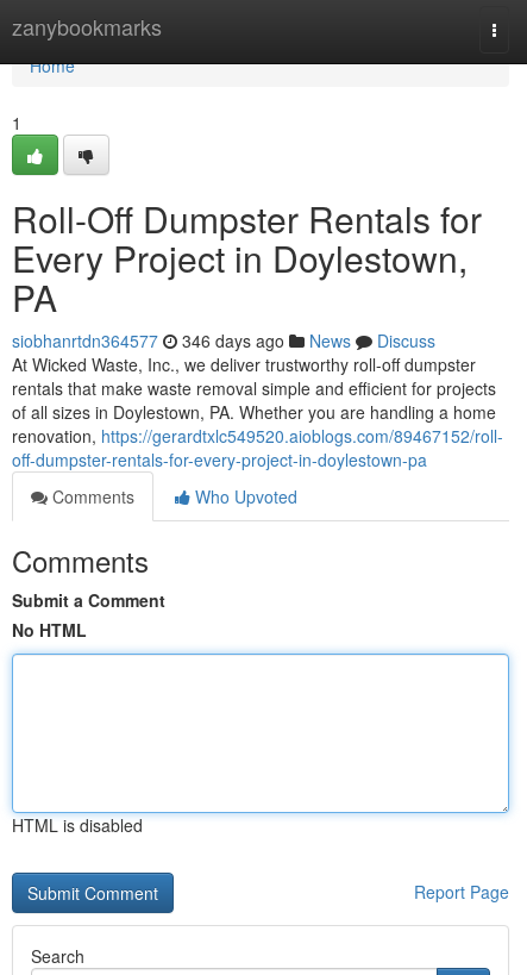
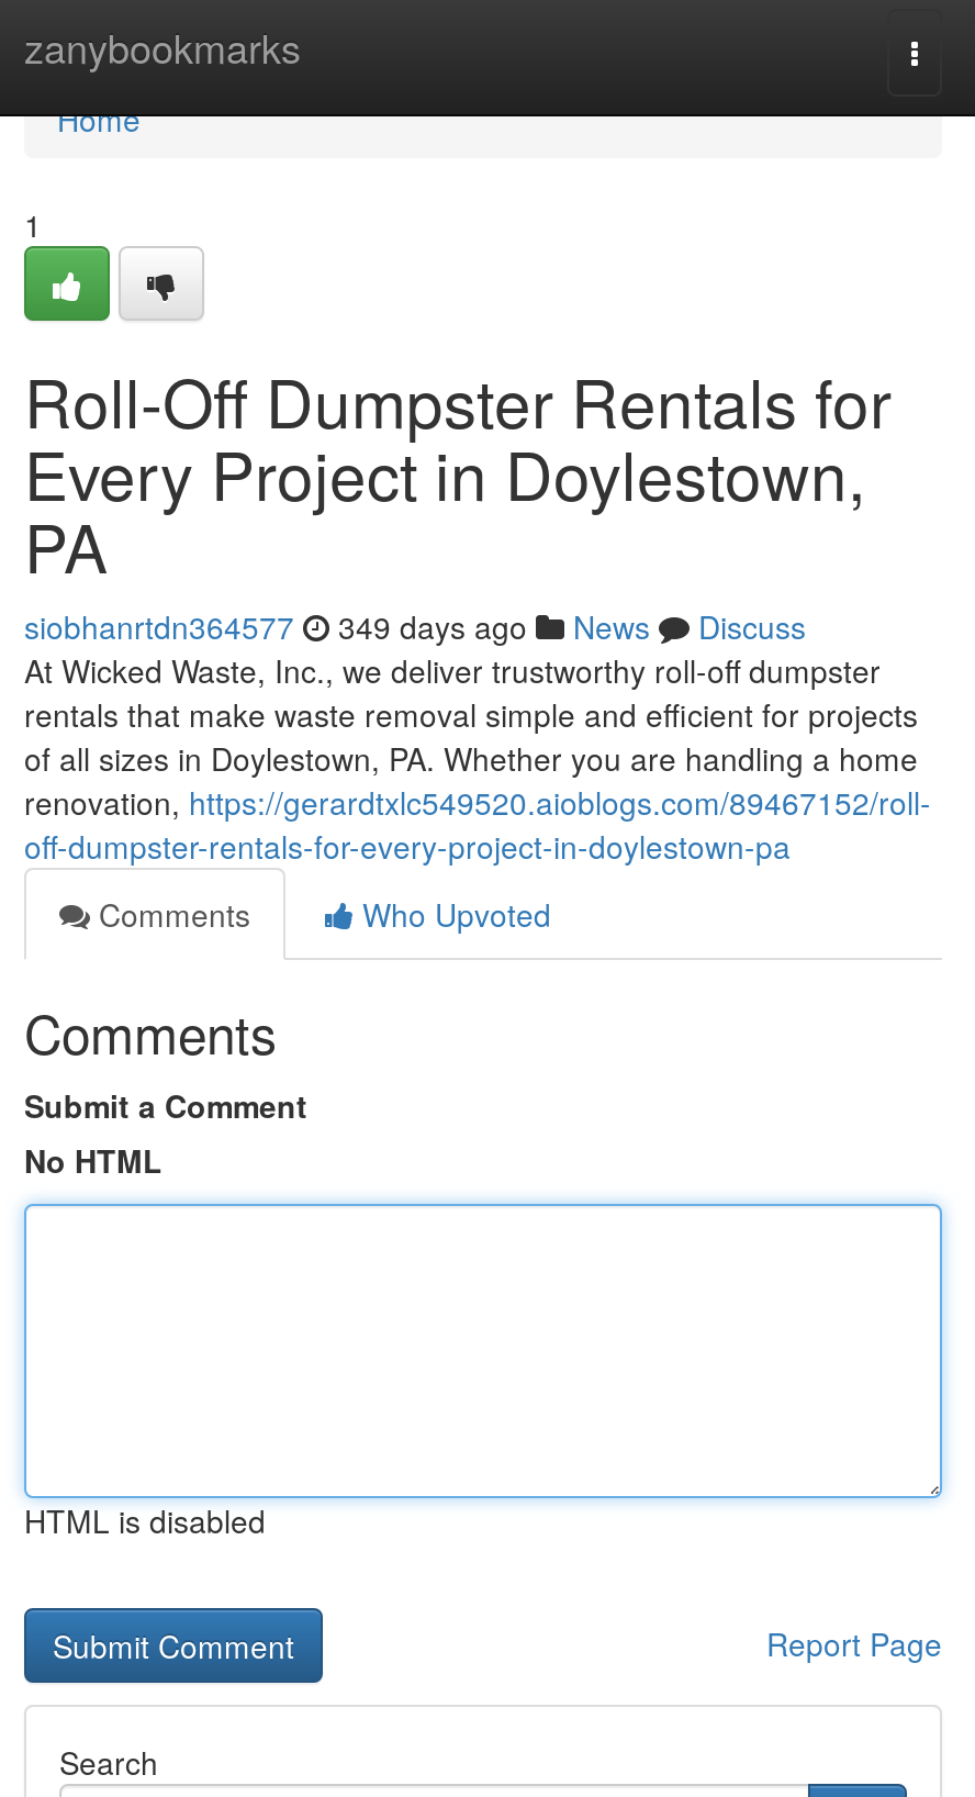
[12,329,435,352] siobhanrtdn364577 346 days ago News Discuss -> [24,604,806,648] siobhanrtdn364577 349 days ago News Discuss

